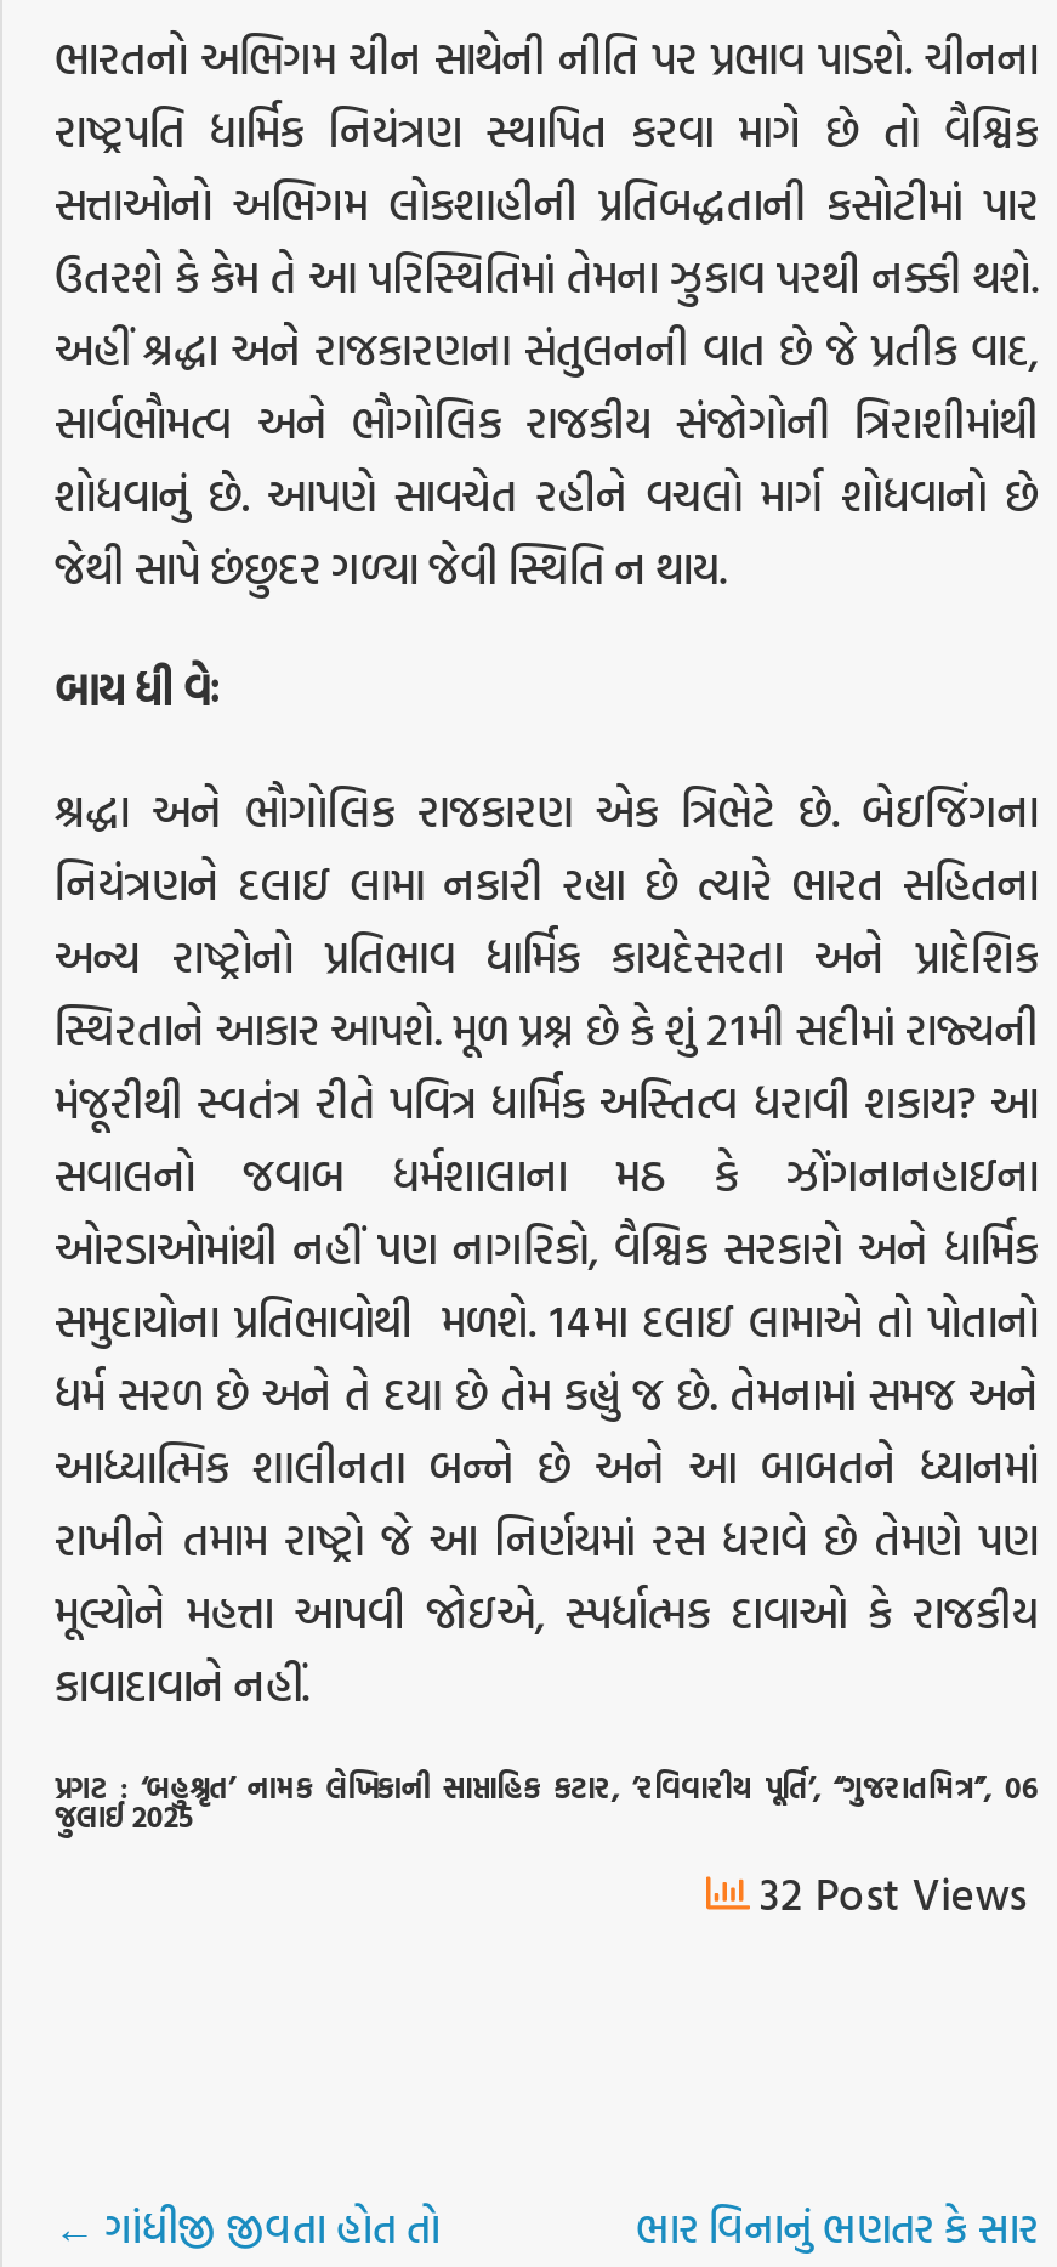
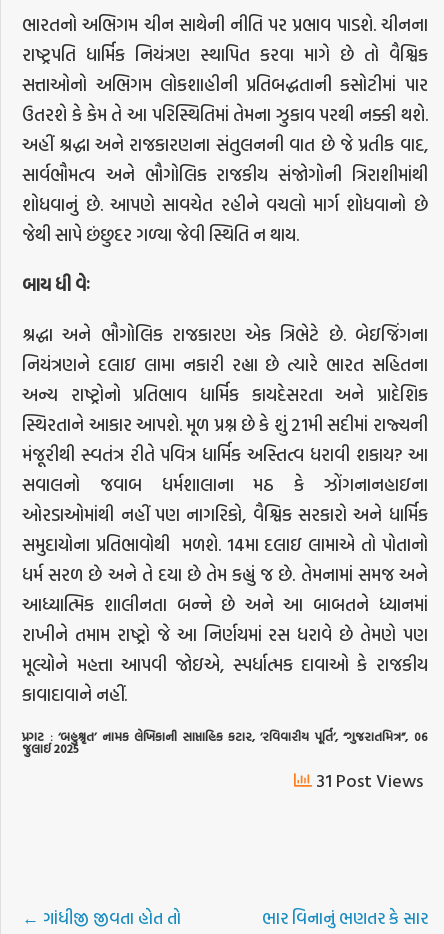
[749,1862,1026,1927] 32 Post Views -> [312,767,423,794] 31 Post Views

